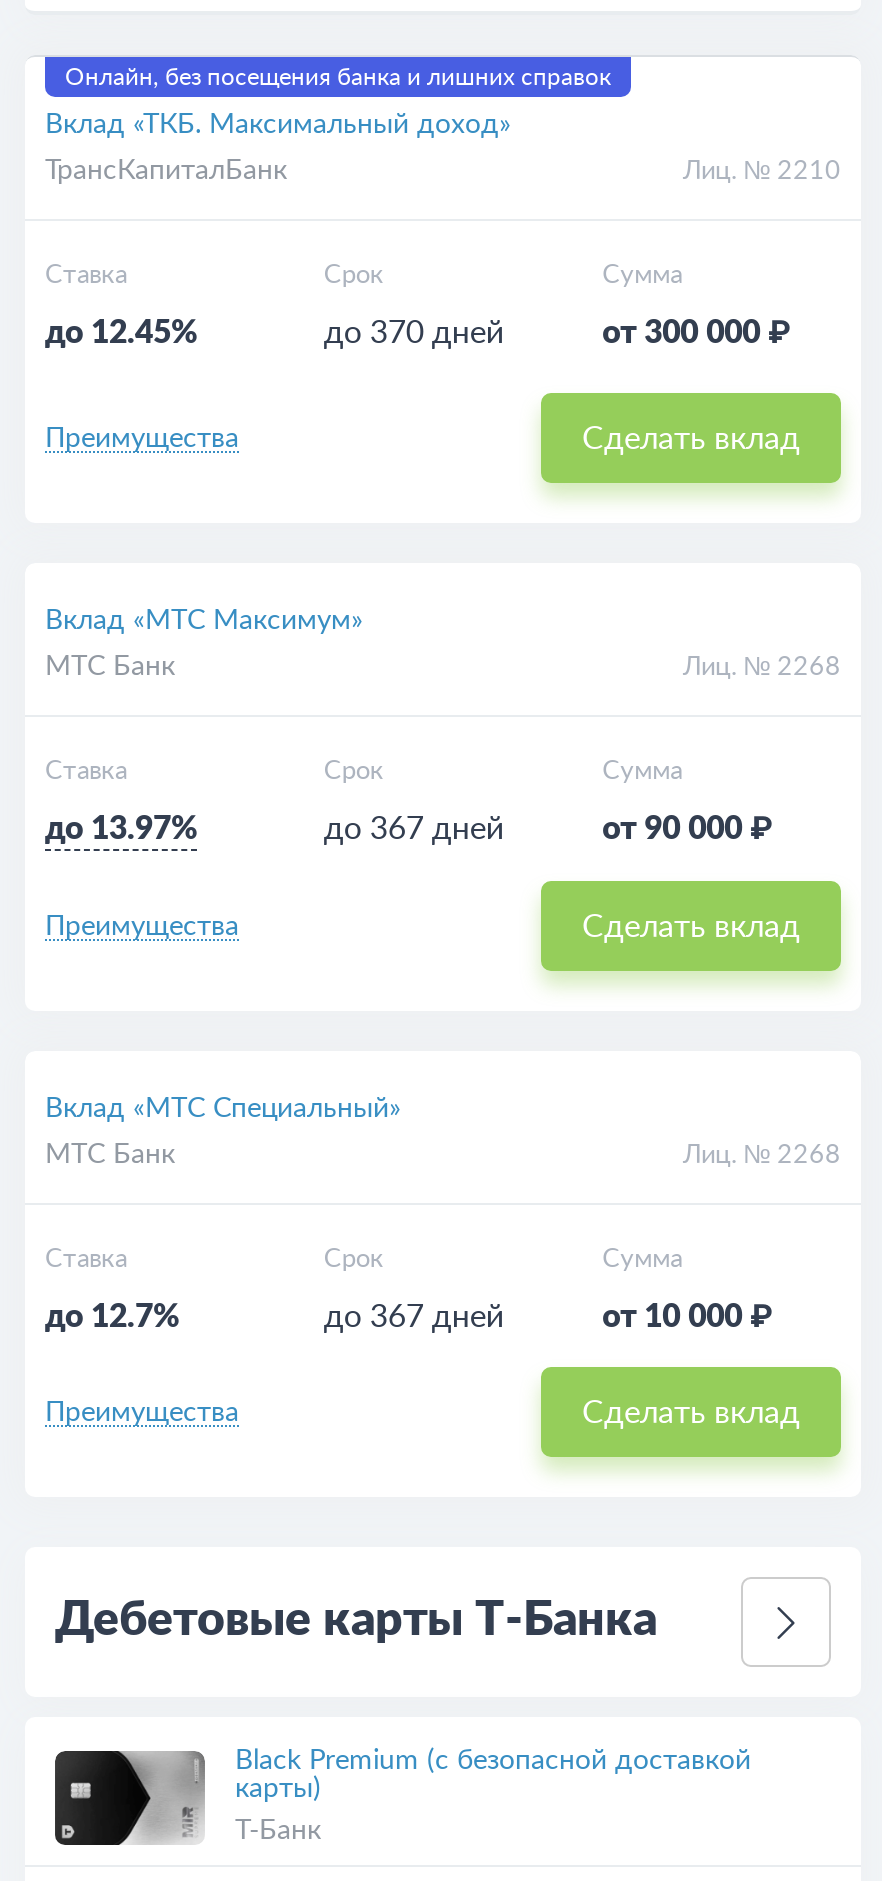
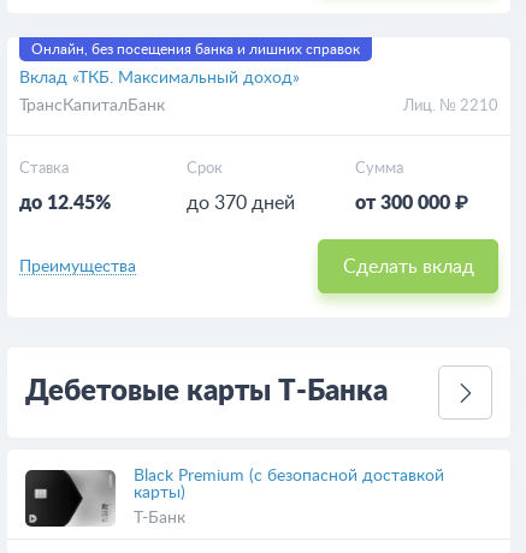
[45,607,841,681] Вклад «МТС Максимум» | МТС Банк | Лиц. № 2268 -> none
[45,759,197,845] Ставка | до 13.97% -> none
[45,759,800,943] Сумма | от 90 000 ₽ | Преимущества | Сделать вклад -> none
[324,759,504,845] Срок | до 367 дней -> none
[45,1095,841,1169] Вклад «МТС Специальный» | МТС Банк | Лиц. № 2268 -> none
[45,1247,179,1333] Ставка | до 12.7% -> none
[45,1247,800,1429] Сумма | от 10 000 ₽ | Преимущества | Сделать вклад -> none
[324,1247,504,1333] Срок | до 367 дней -> none

